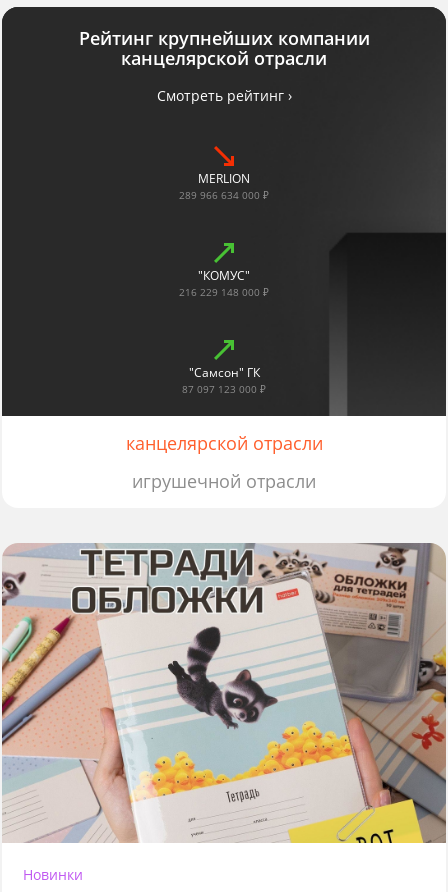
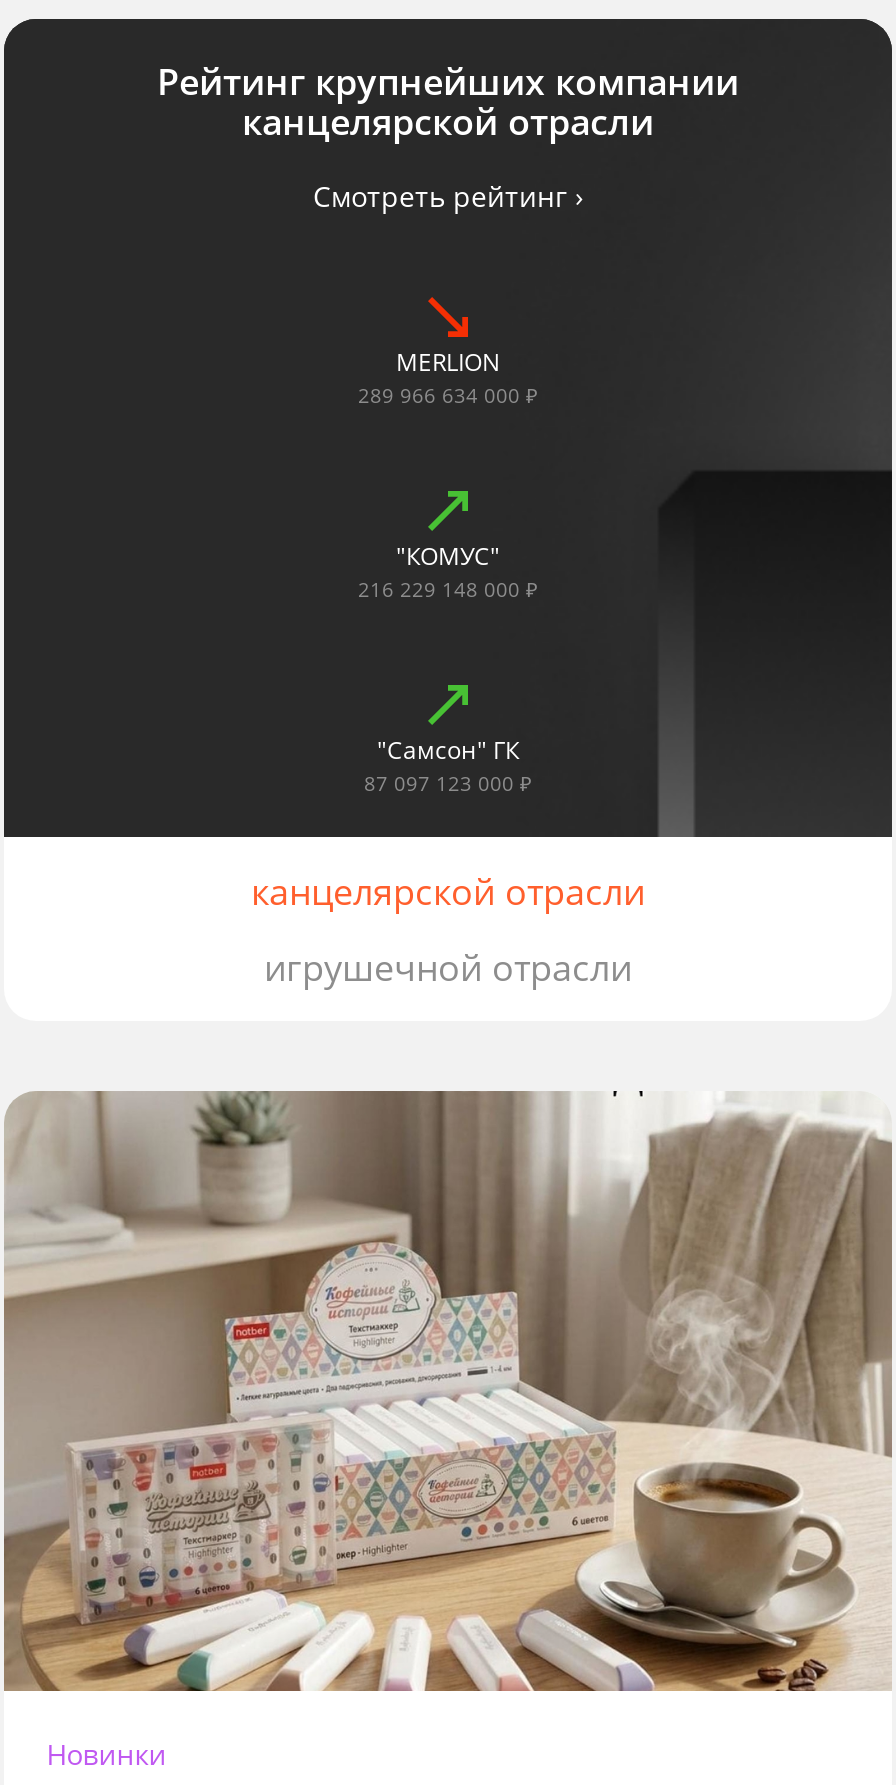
[3,542,445,844] [image] -> [6,1089,890,1693] [image]

